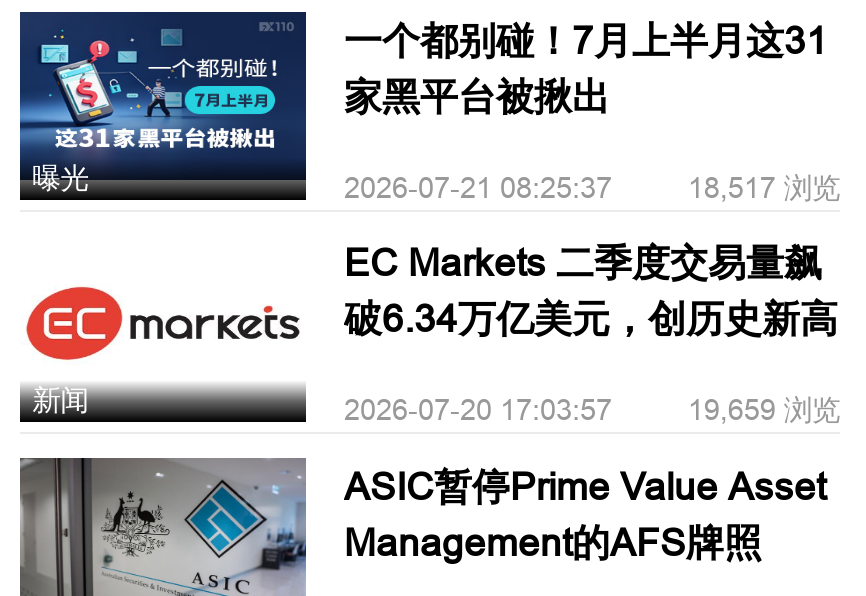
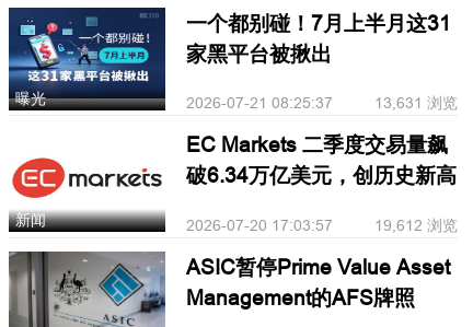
[688,171,840,203] 18,517 浏览 -> [374,95,458,112] 13,631 浏览
[688,394,840,426] 19,659 浏览 -> [374,217,458,234] 19,612 浏览

